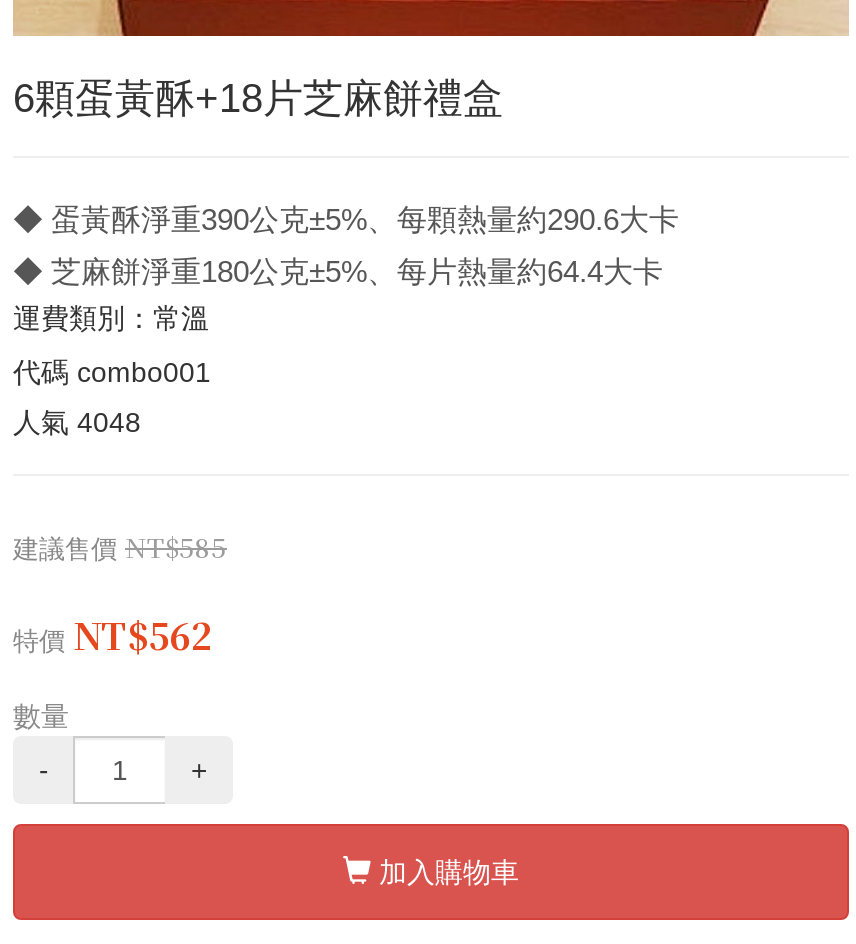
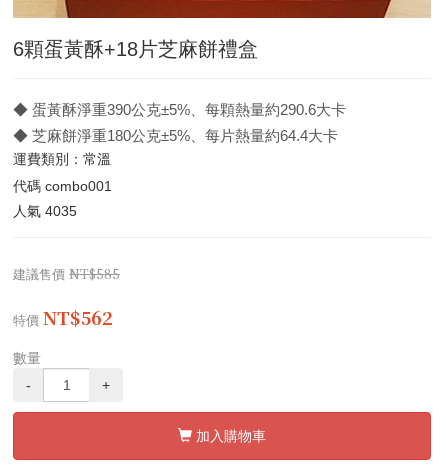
[13,407,141,439] 人氣4048 -> [13,203,77,219] 人氣4035

